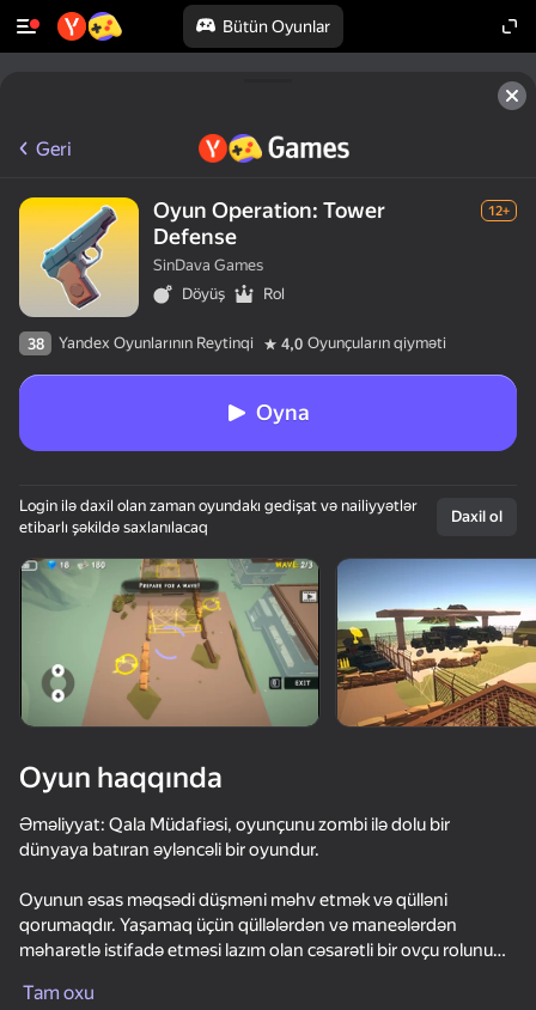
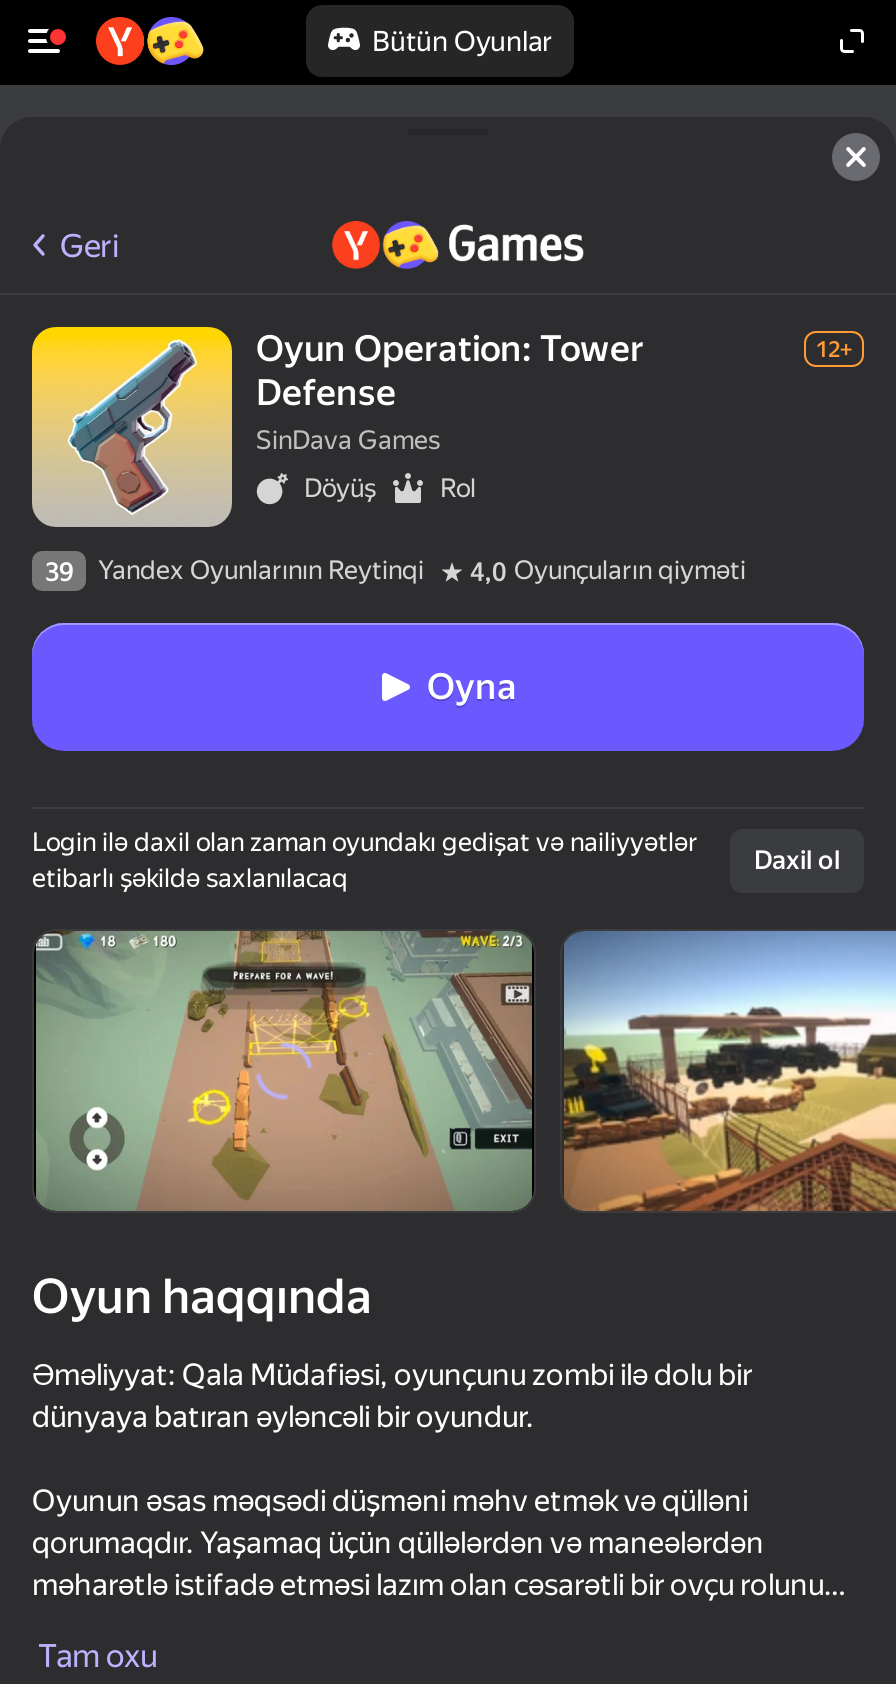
[27,334,446,352] 38 Yandex Oyunlarının Reytinqi 4,0 Oyunçuların qiyməti -> [45,555,746,586] 39 Yandex Oyunlarının Reytinqi 4,0 Oyunçuların qiyməti

